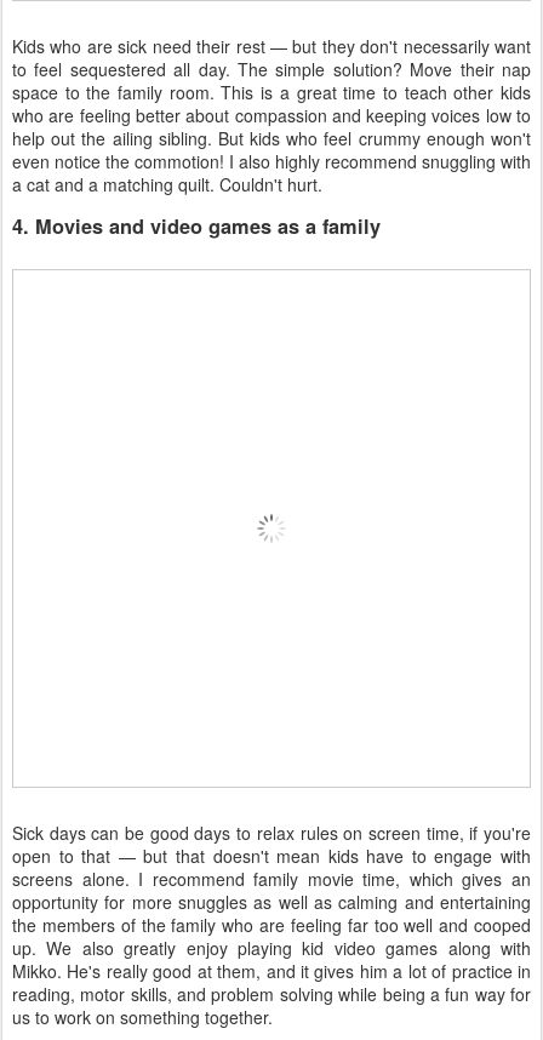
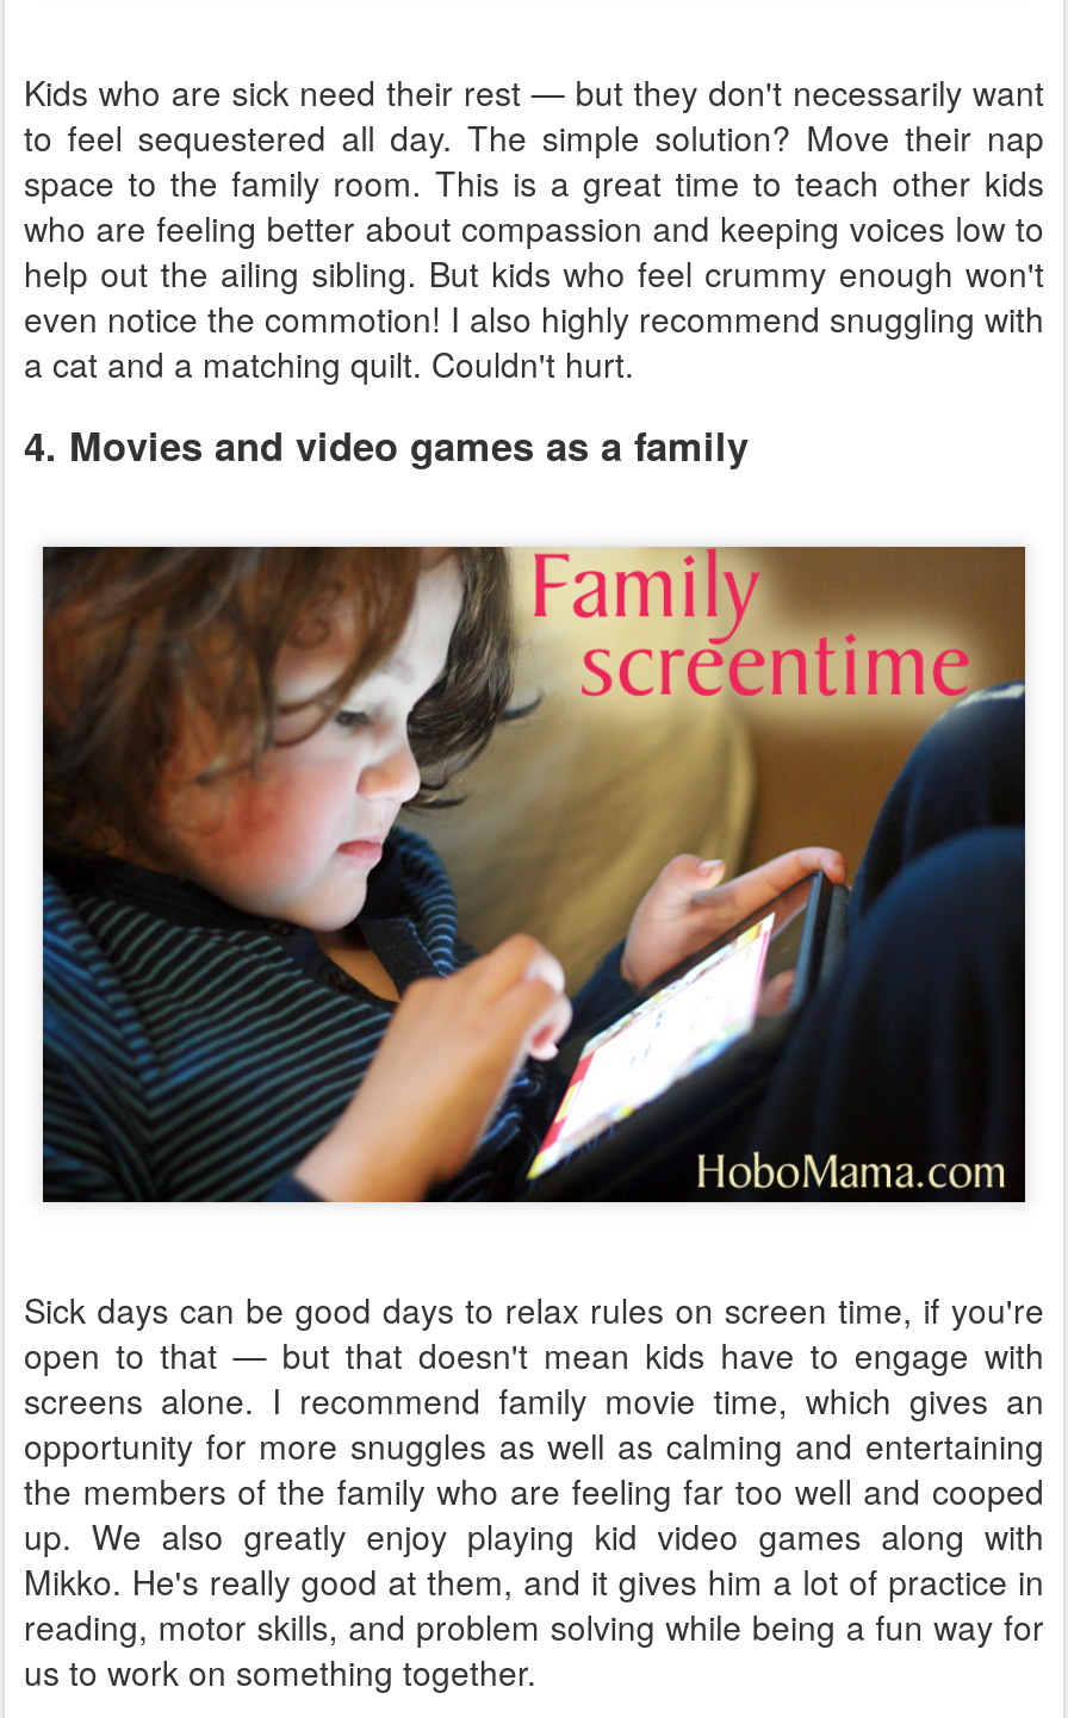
none -> [38,542,1030,1207] [image]

